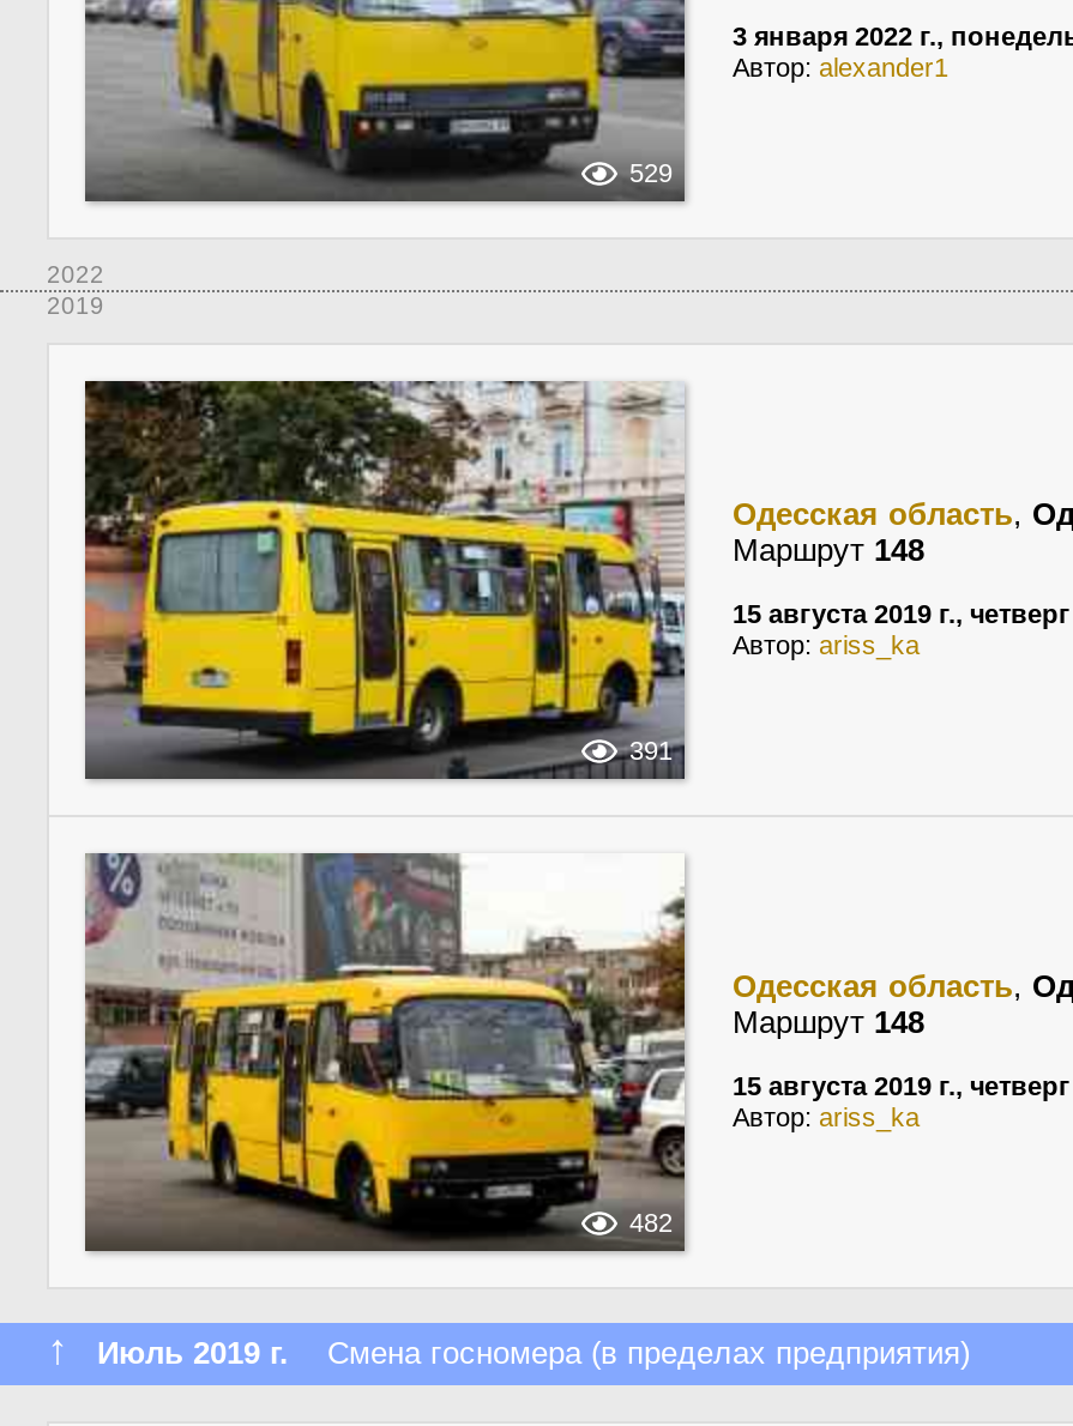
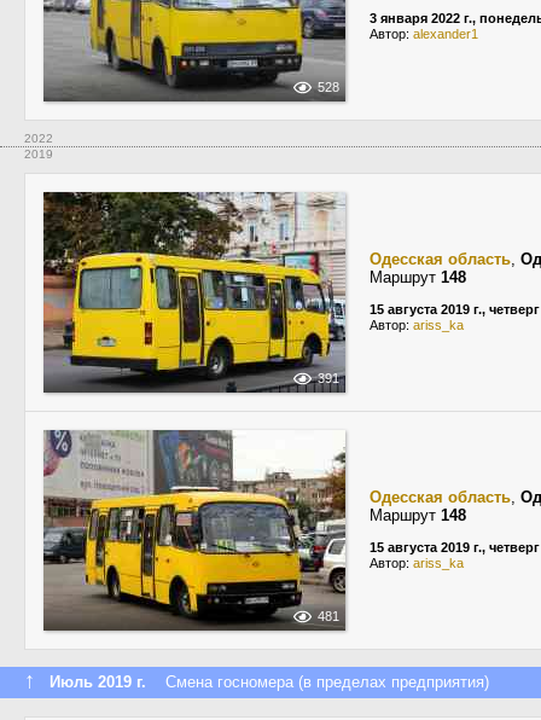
[629,158,673,187] 529 -> [318,80,339,94] 528
[629,1208,673,1237] 482 -> [318,609,339,623] 481

